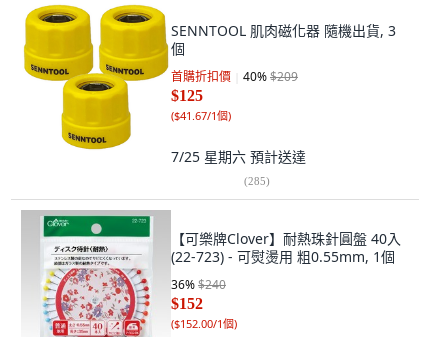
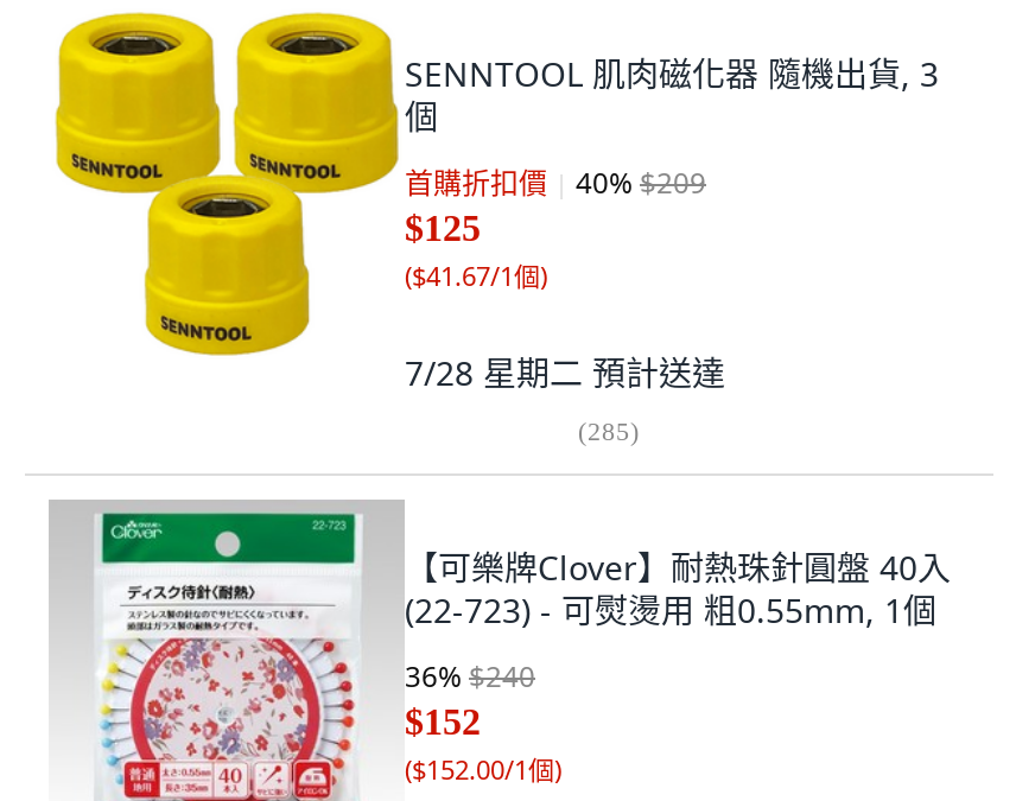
[171,147,306,166] 7/25 星期六預計送達 -> [405,350,725,395] 7/28 星期二預計送達

